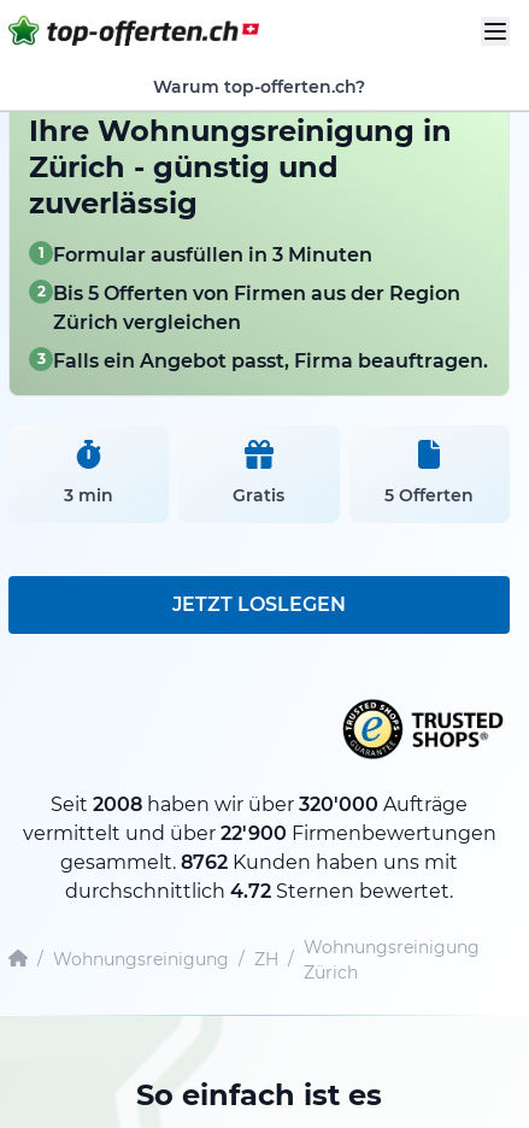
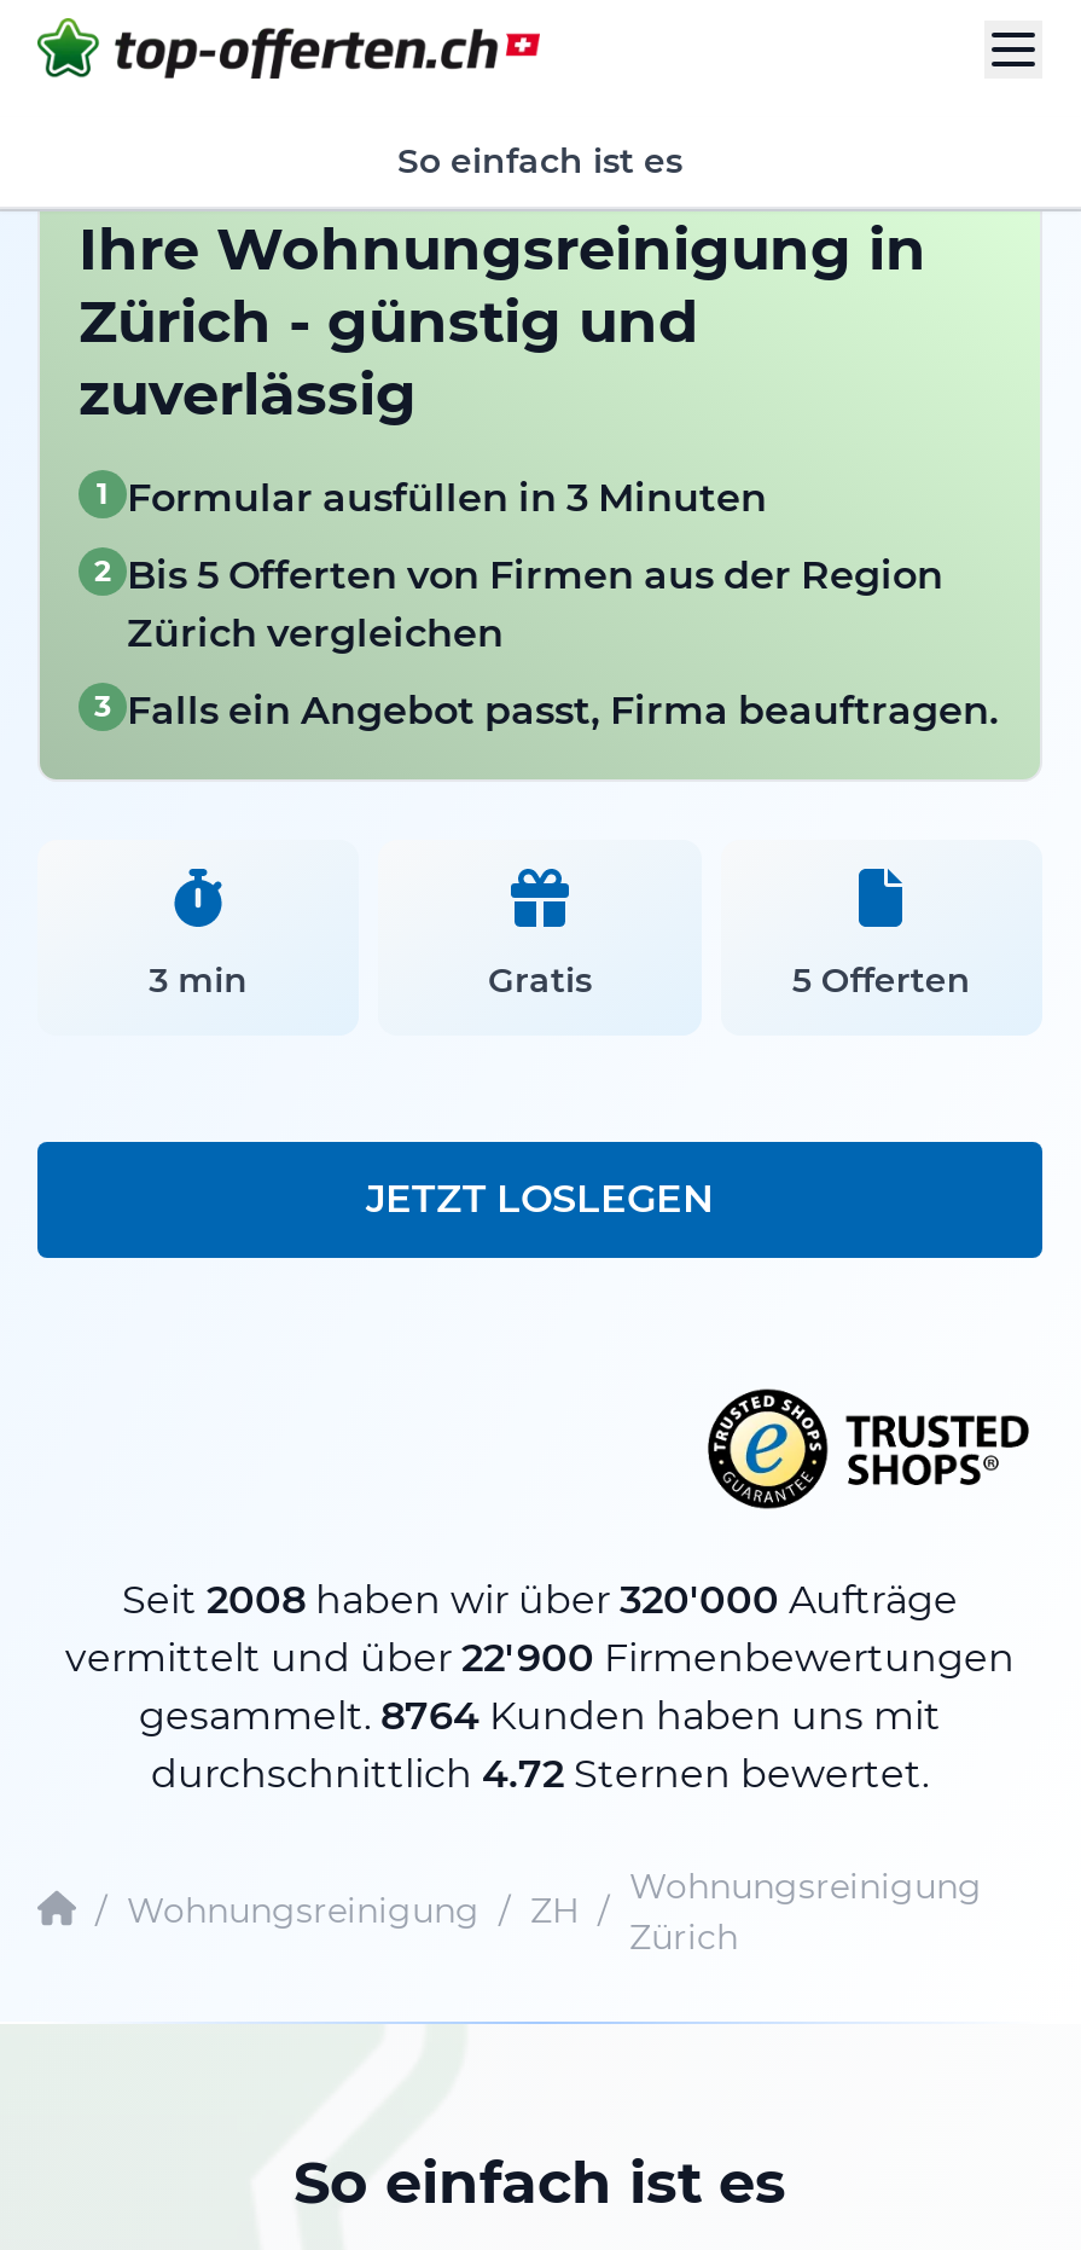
[153,76,365,98] Warum top-offerten.ch? -> [397,140,682,183] So einfach ist es
[60,851,458,874] gesammelt. 8762 Kunden haben uns mit -> [139,1693,941,1739] gesammelt. 8764 Kunden haben uns mit

